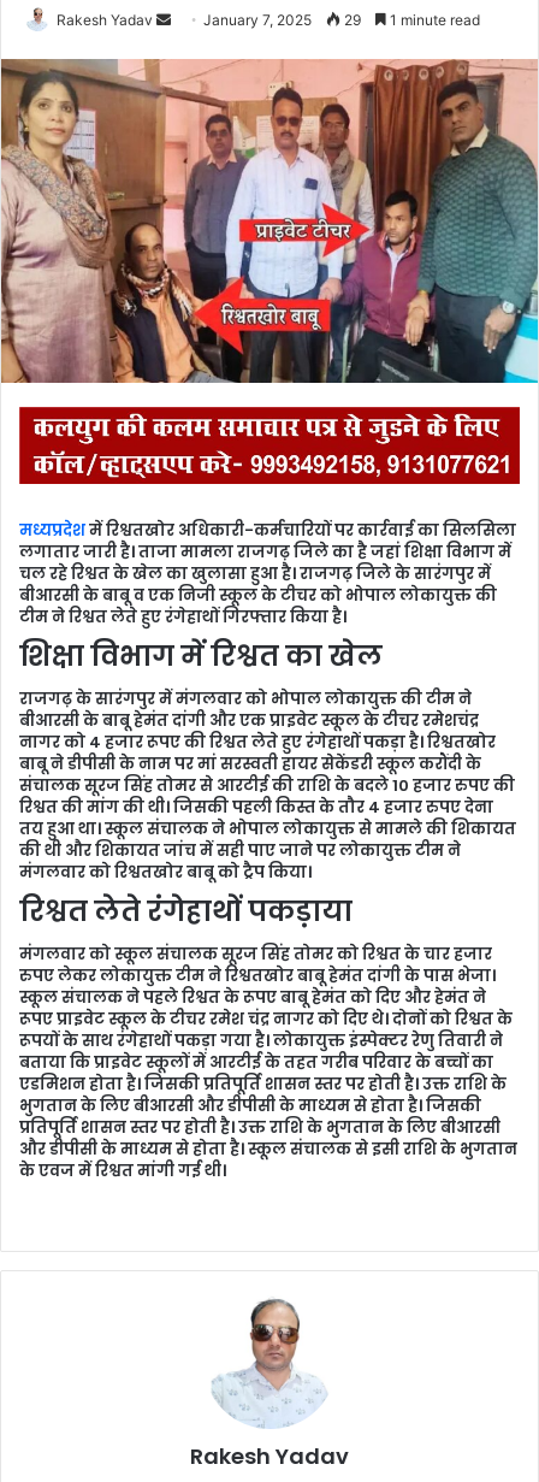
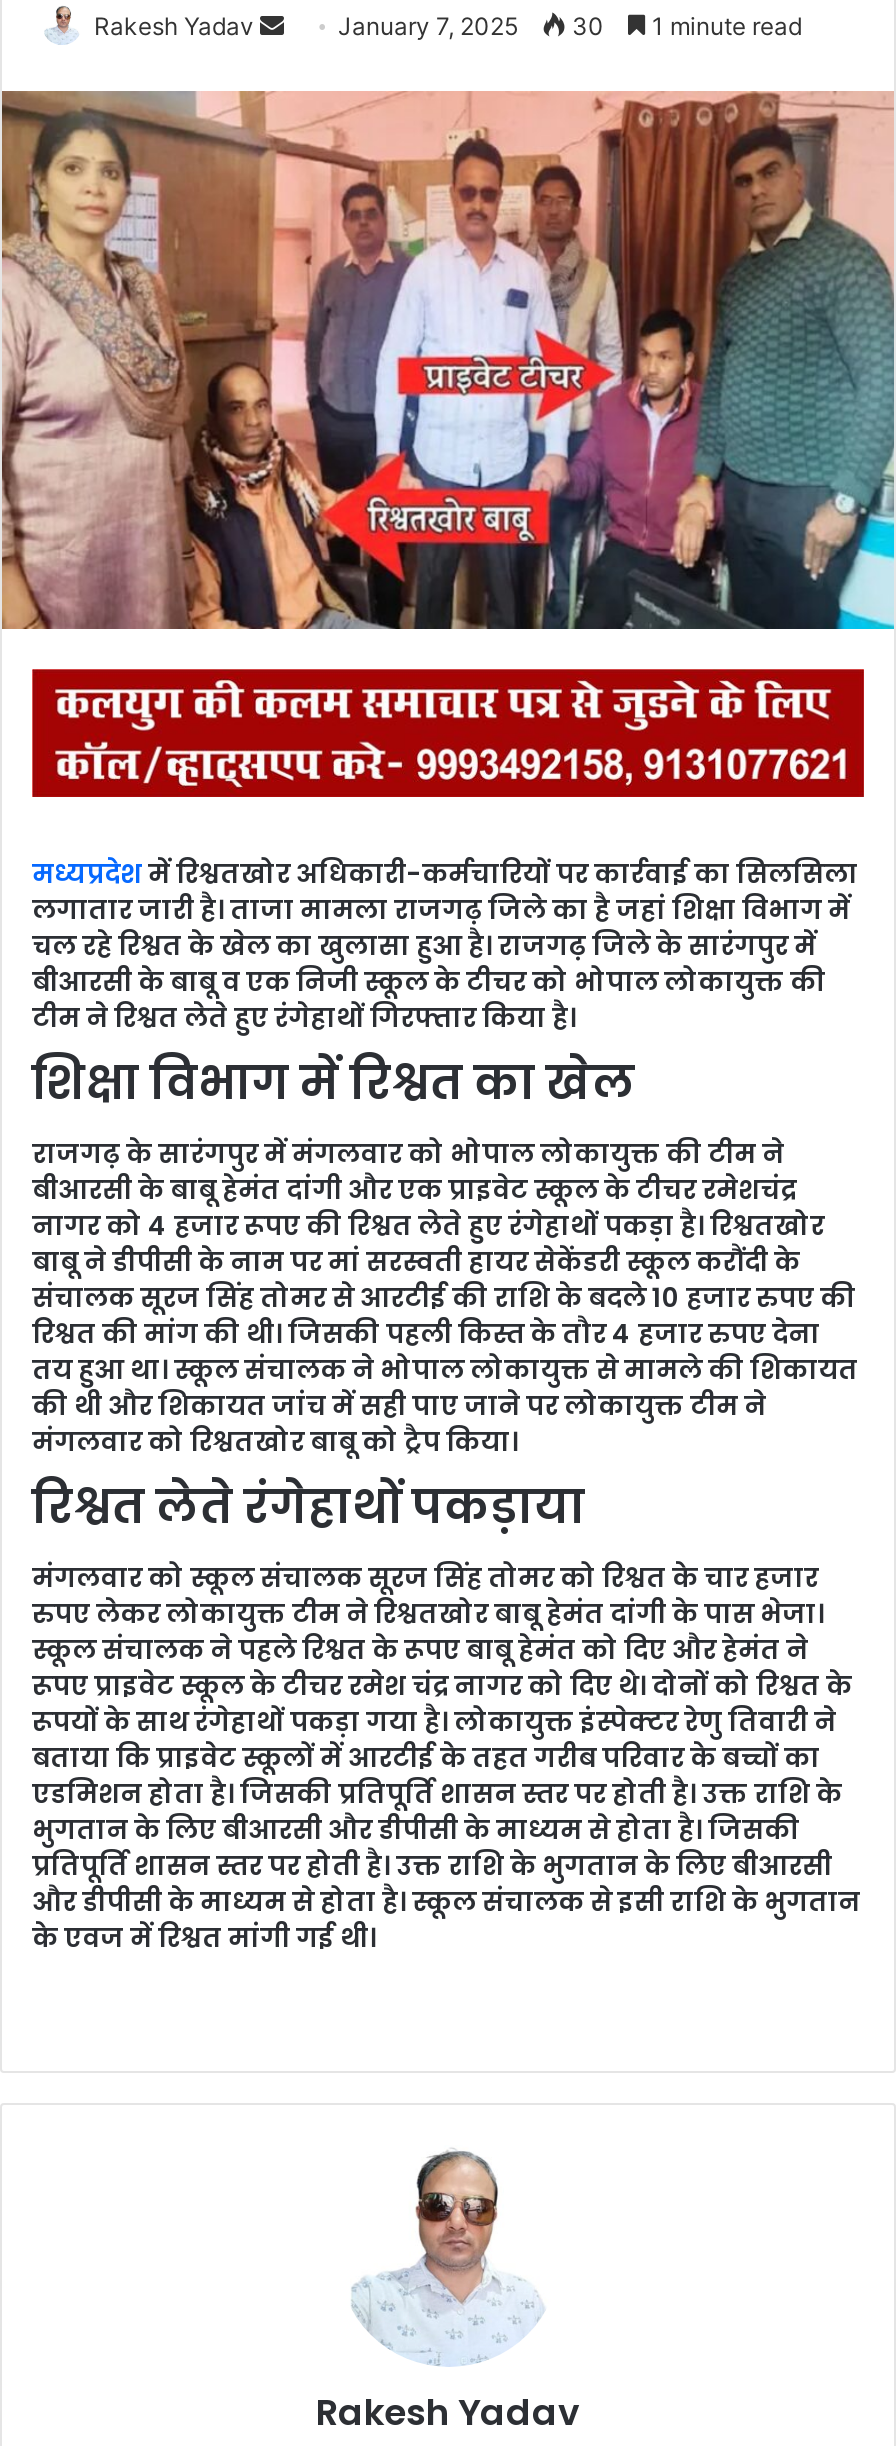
[340,11,361,29] 29 -> [566,12,604,42] 30

